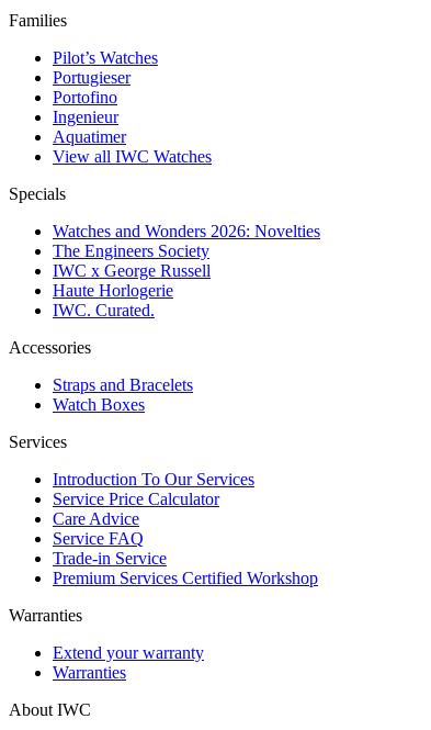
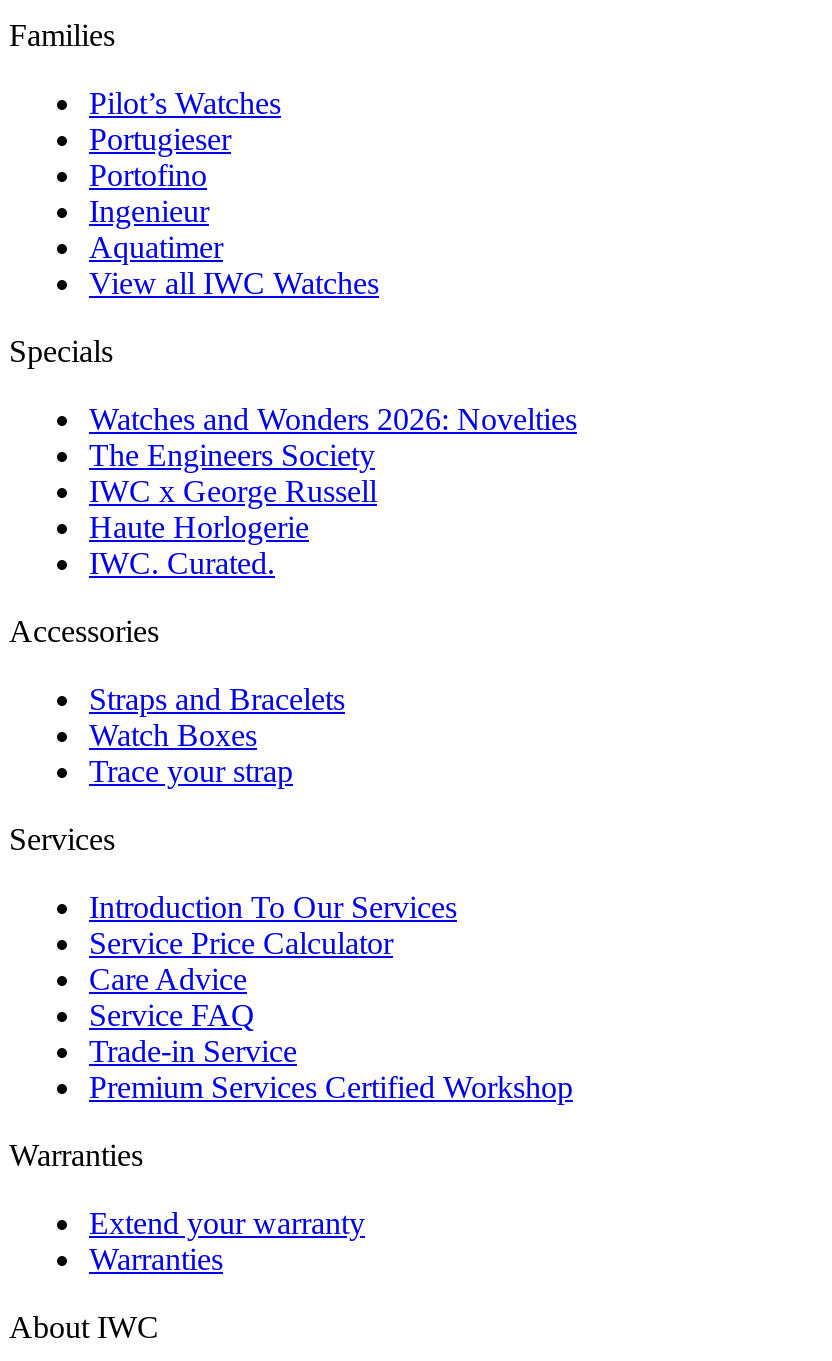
none -> [89,755,293,789] Trace your strap

